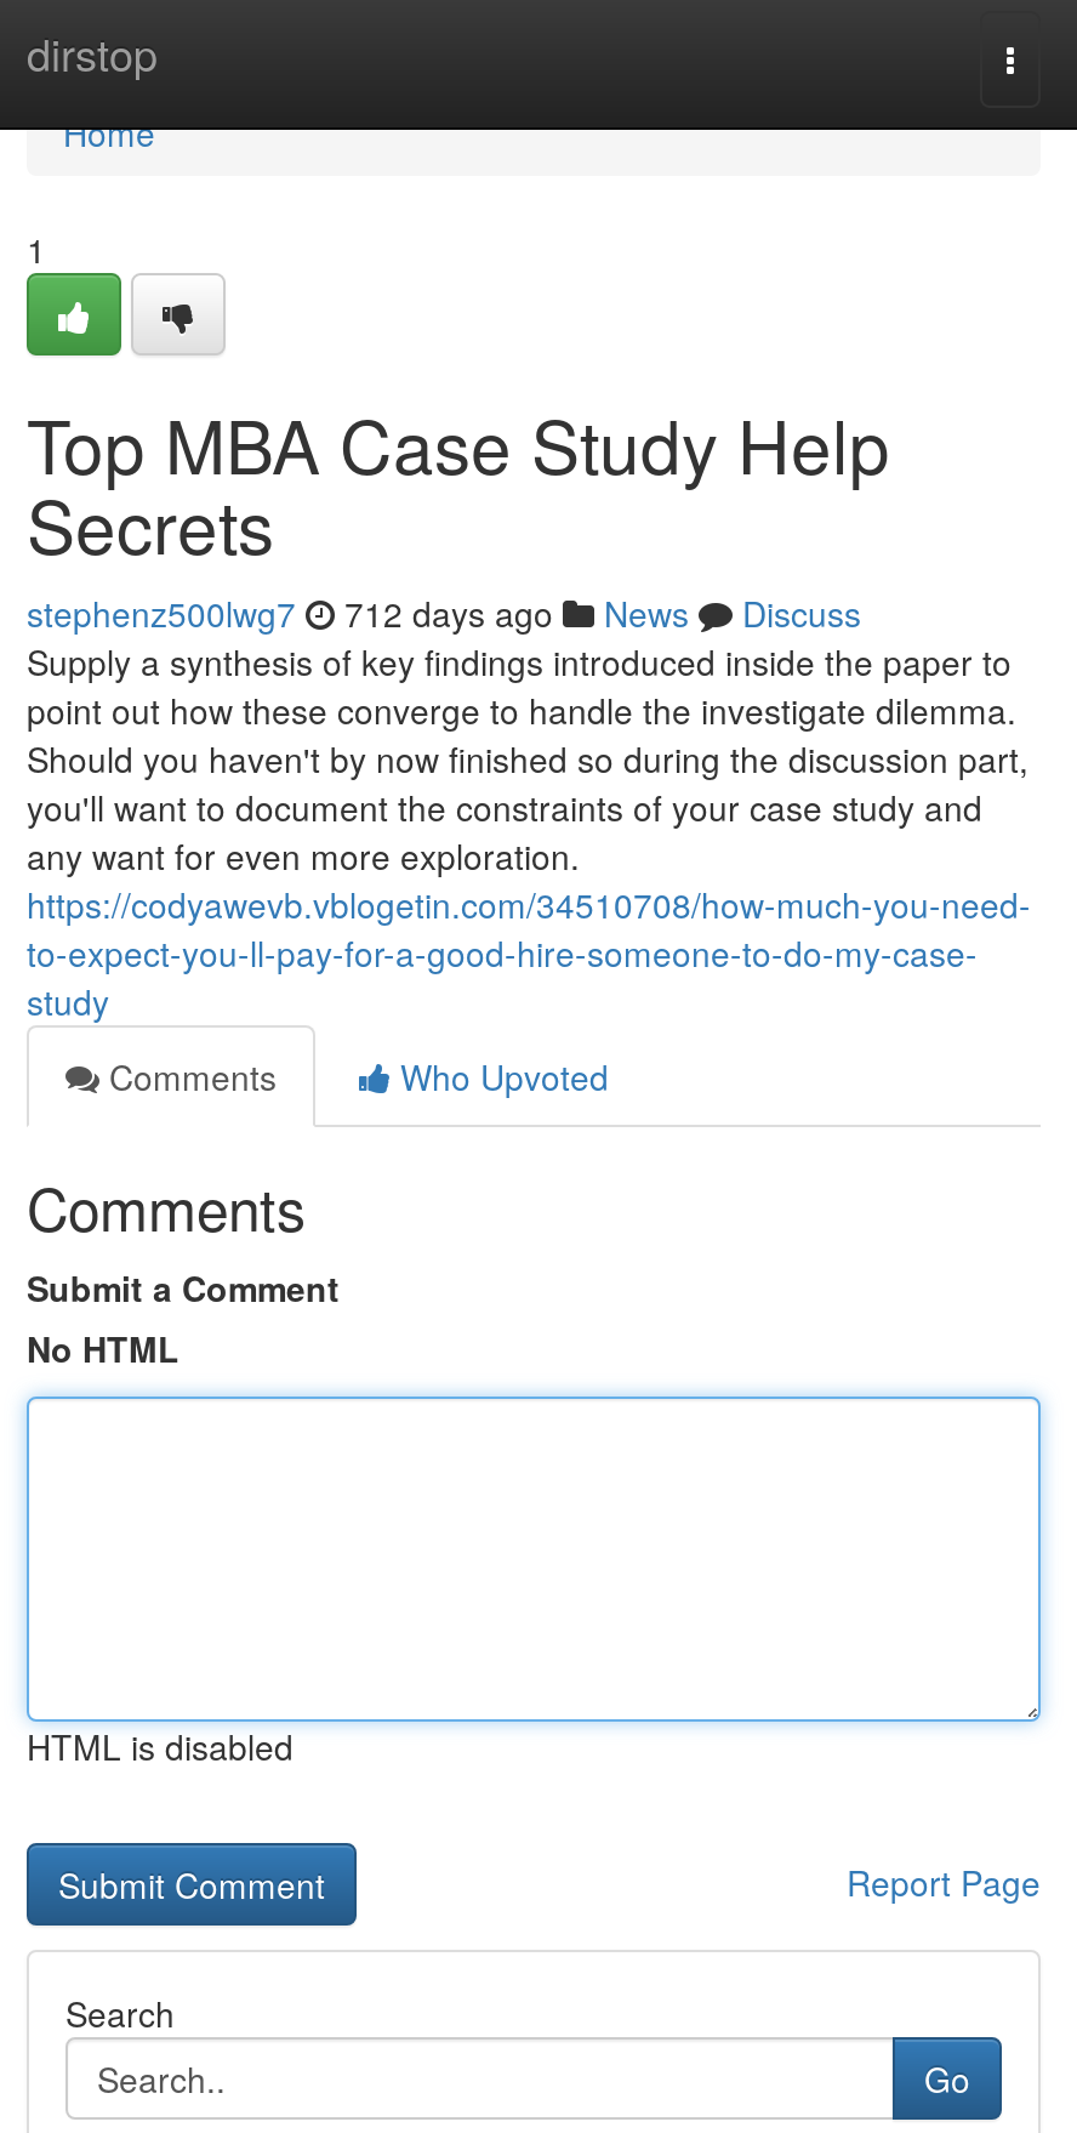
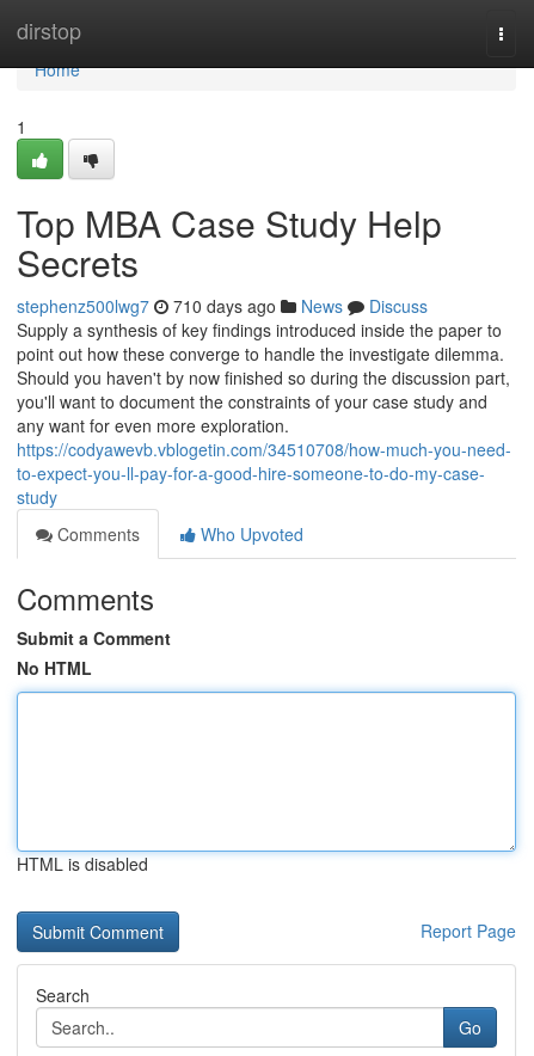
[27,588,861,637] stephenz500lwg7 712 days ago News Discuss -> [17,294,428,318] stephenz500lwg7 710 days ago News Discuss

